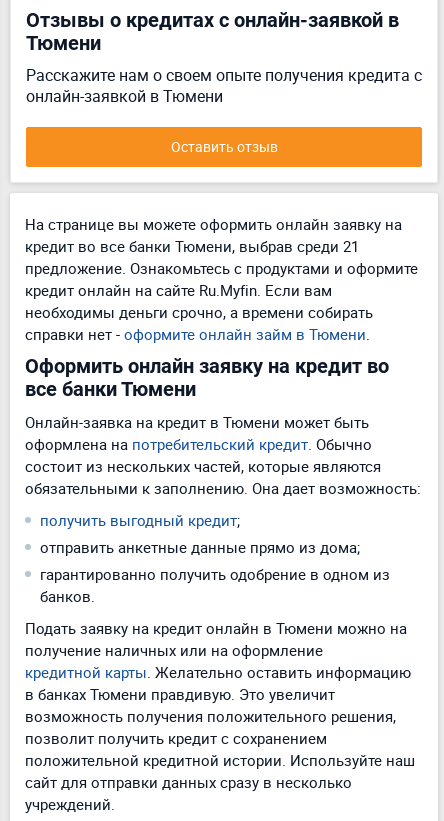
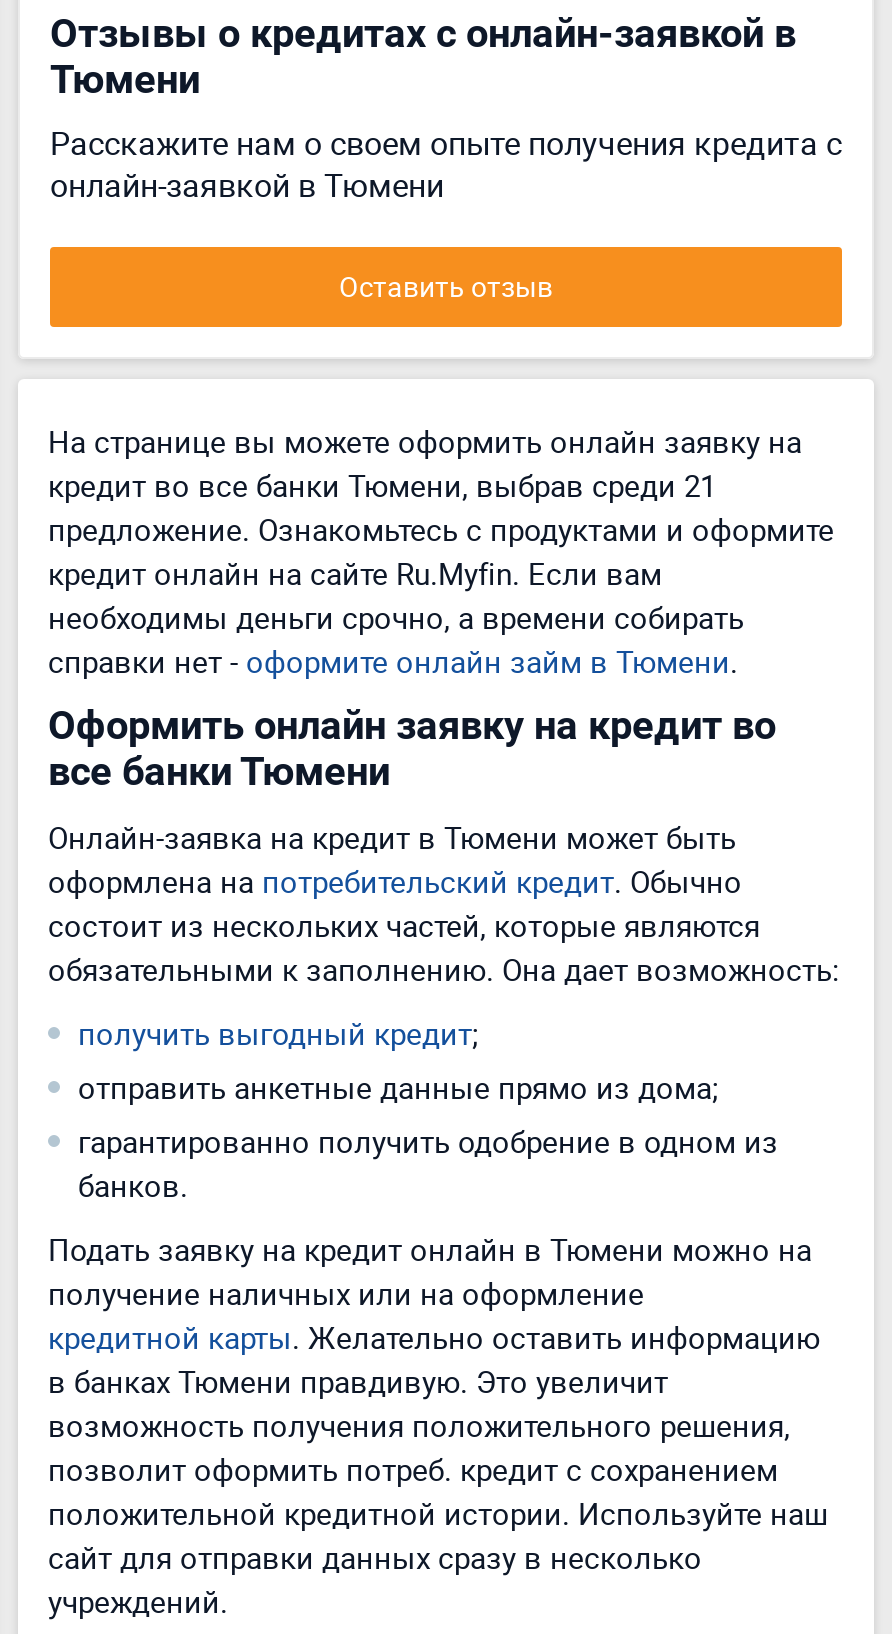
[25,728,327,748] позволит получить кредит с сохранением -> [48,1449,778,1489] позволит оформить потреб. кредит с сохранением

